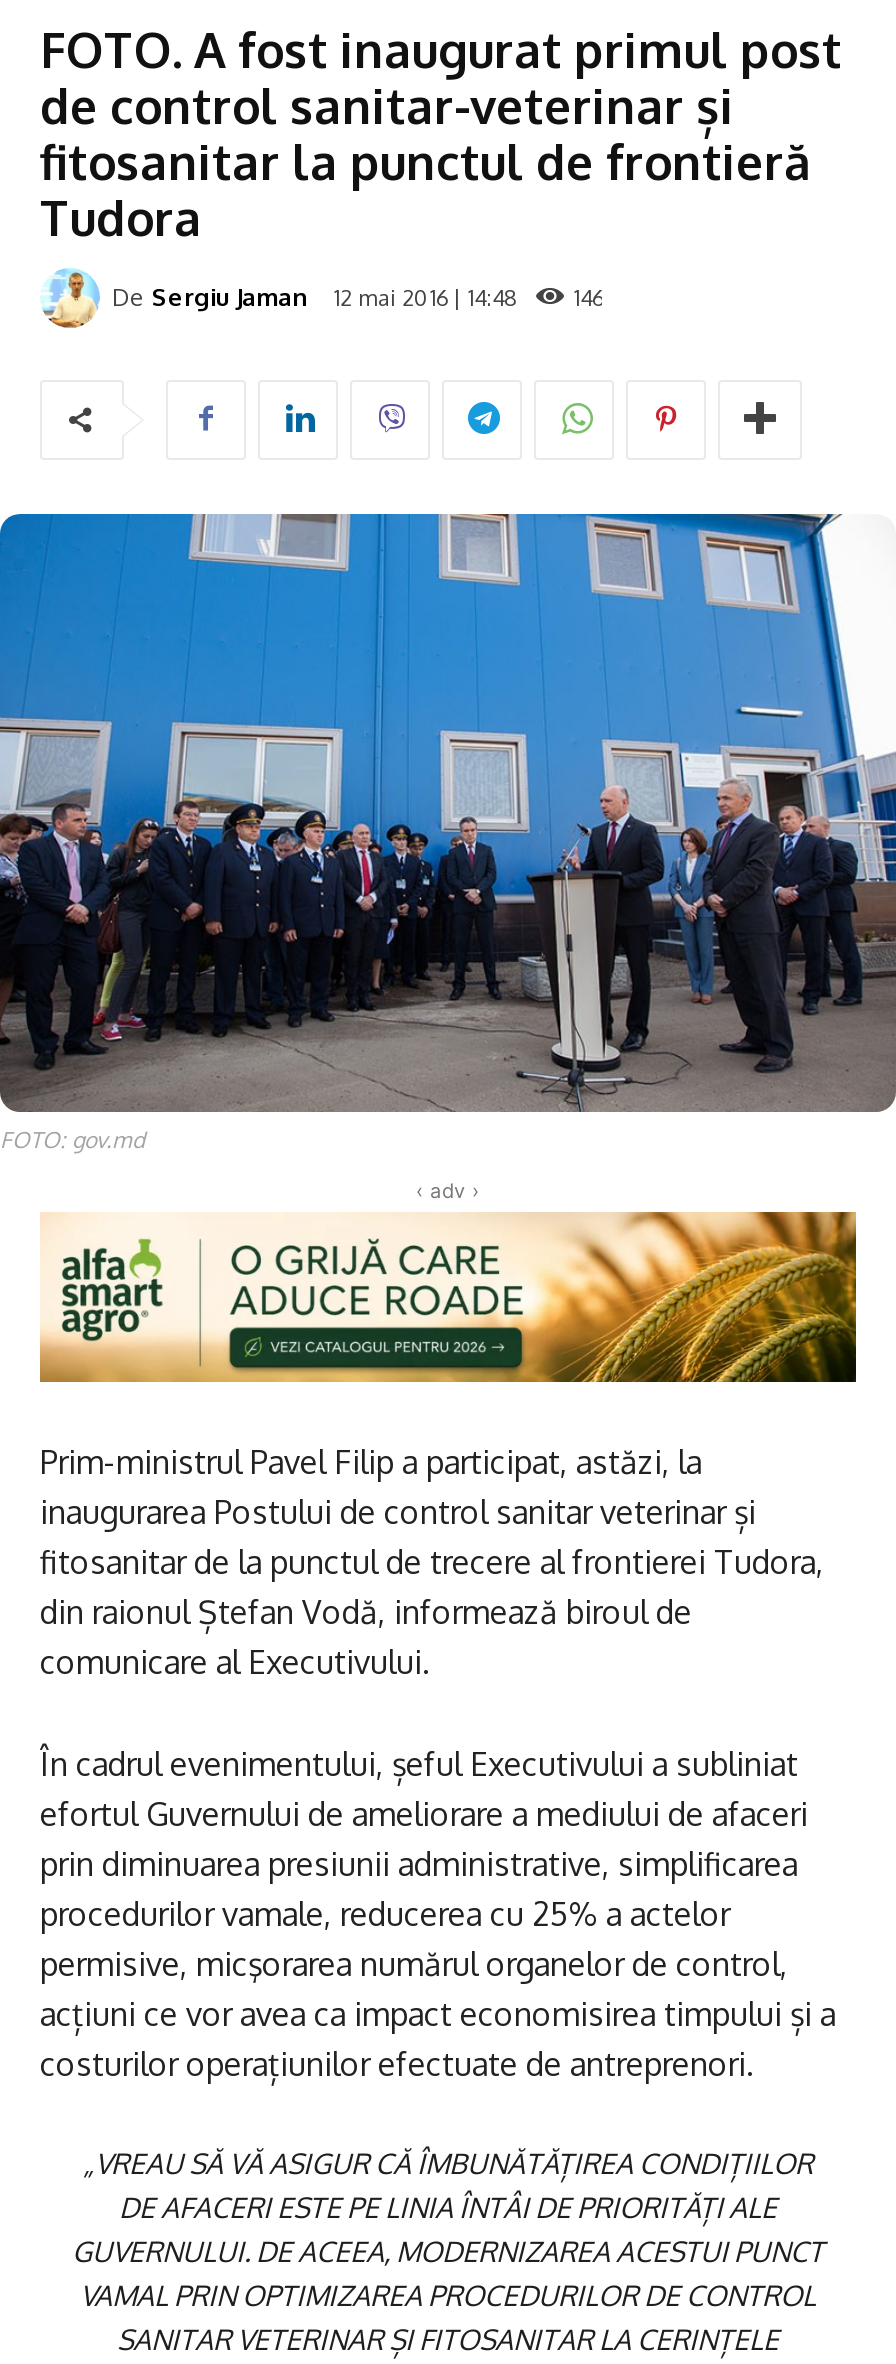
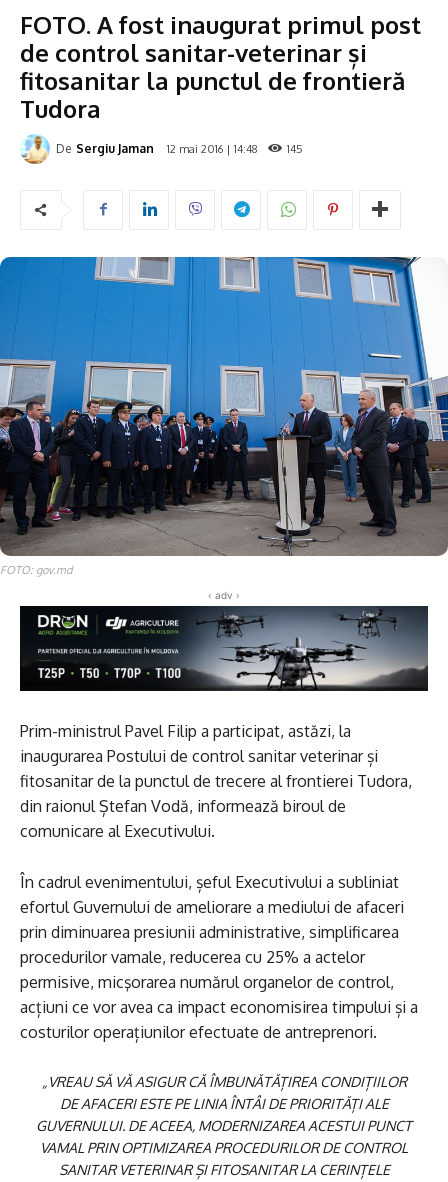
[574,284,602,312] 146 -> [287,142,303,156] 145
[38,1210,858,1384] [image] -> [19,605,429,692] [image]

